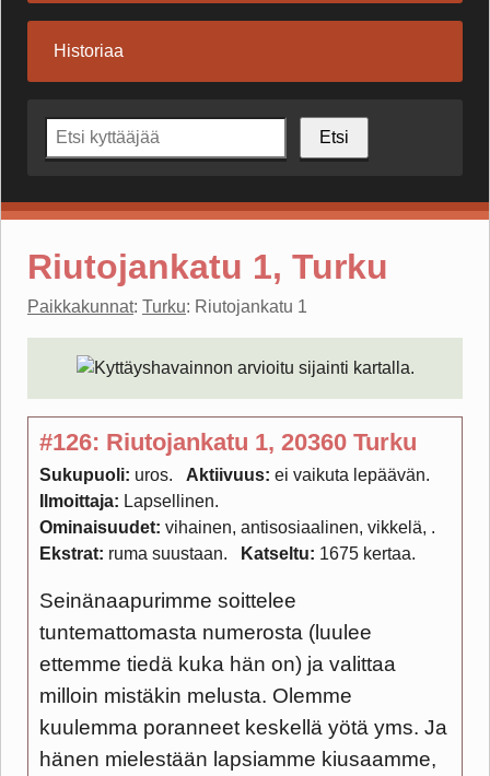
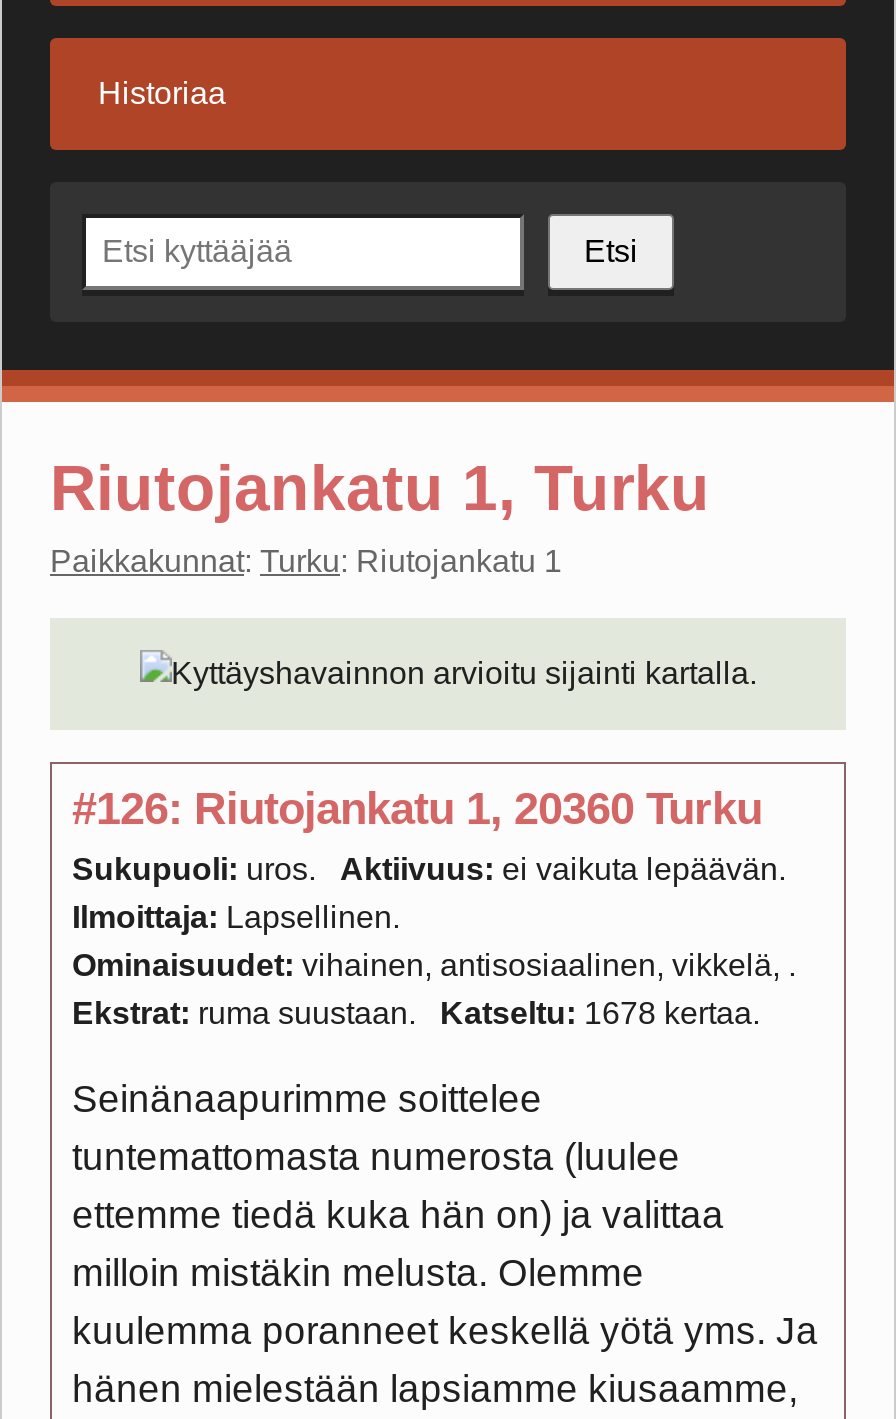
[241,544,411,563] Katseltu: 1675 kertaa -> [440,996,752,1030] Katseltu: 1678 kertaa

